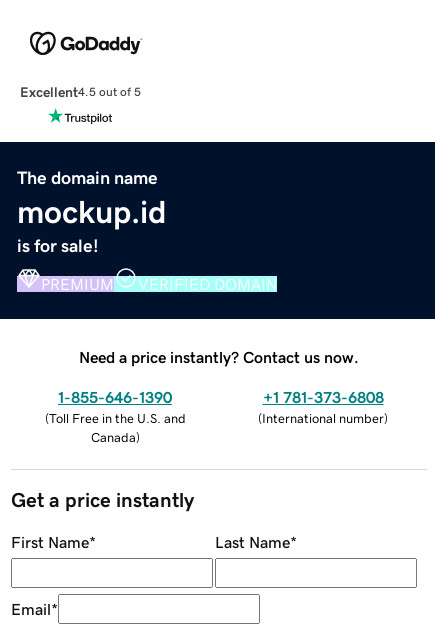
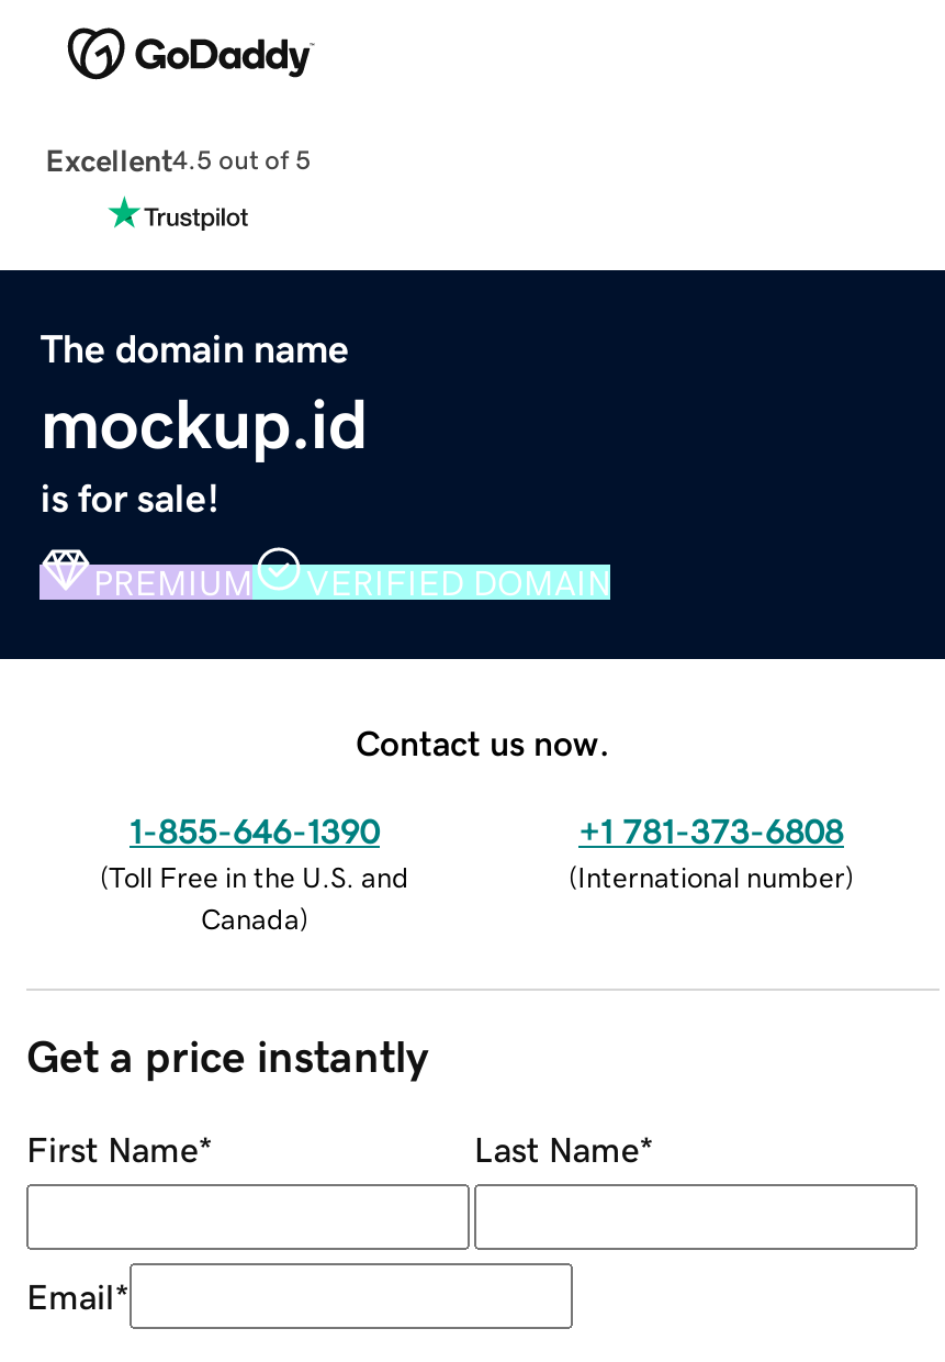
[79,349,359,365] Need a price instantly? Contact us now. -> [356,724,610,759] Contact us now.

